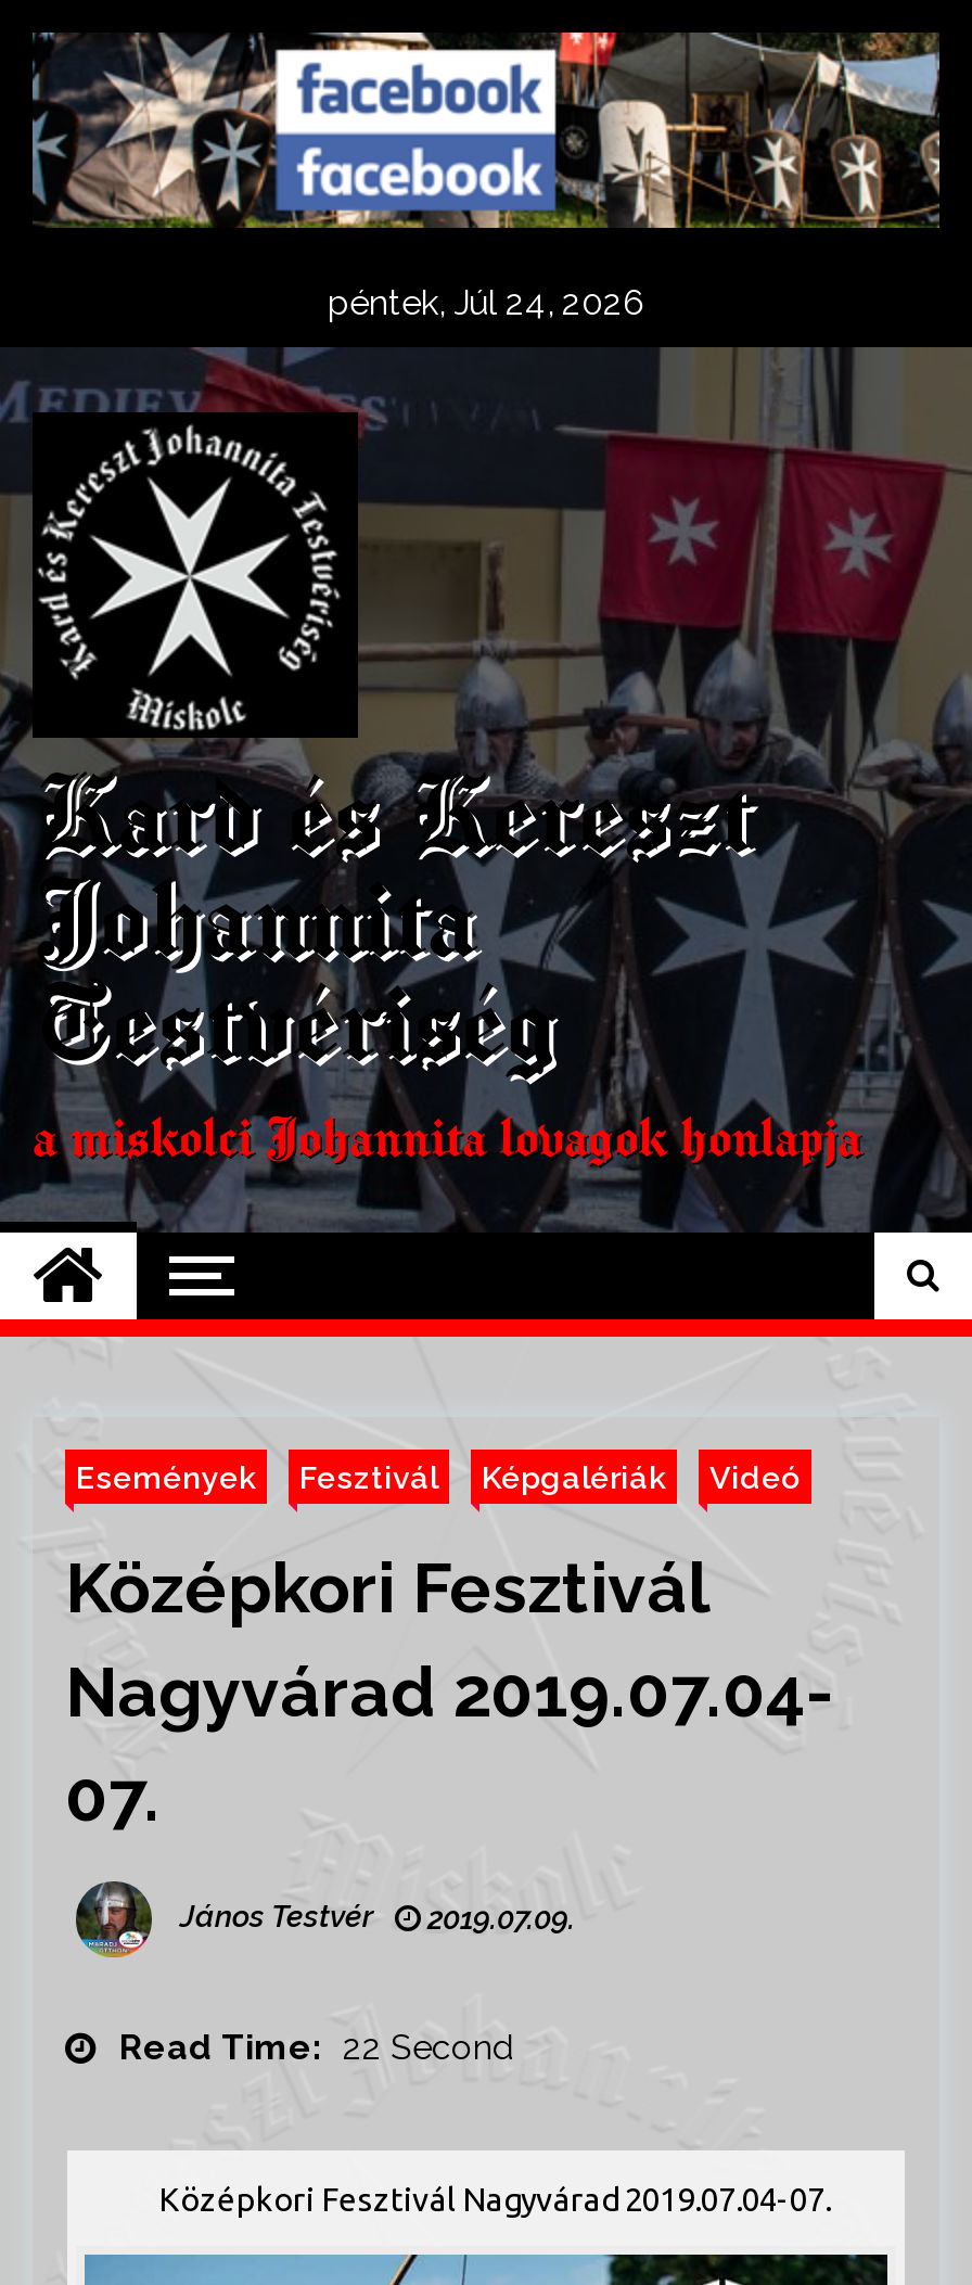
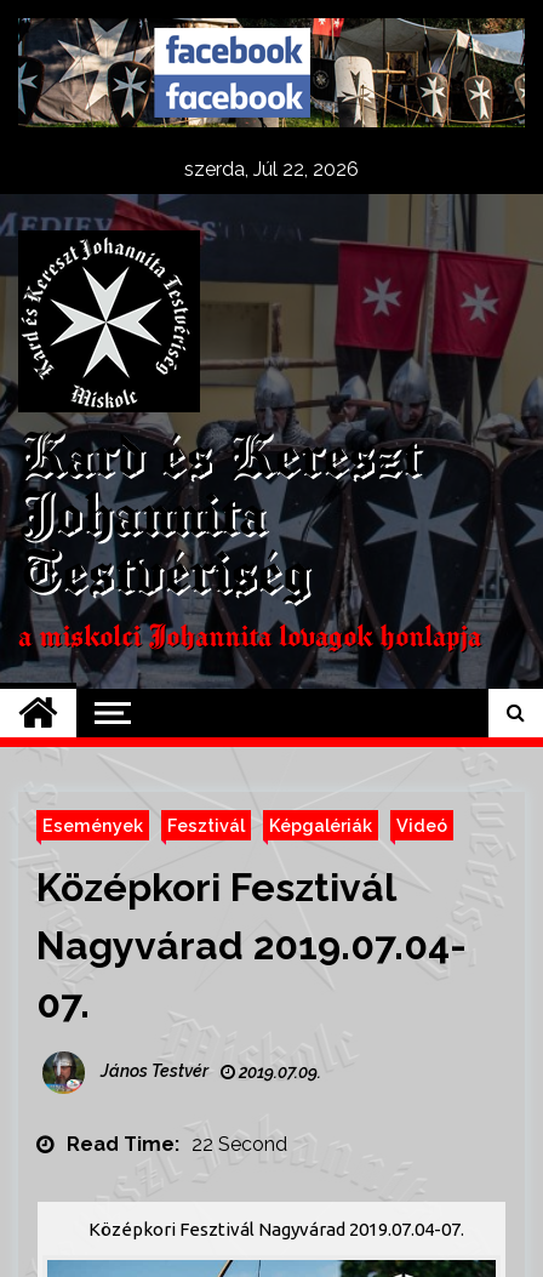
[328,282,644,323] péntek, Júl 24, 2026 -> [184,158,359,181] szerda, Júl 22, 2026

